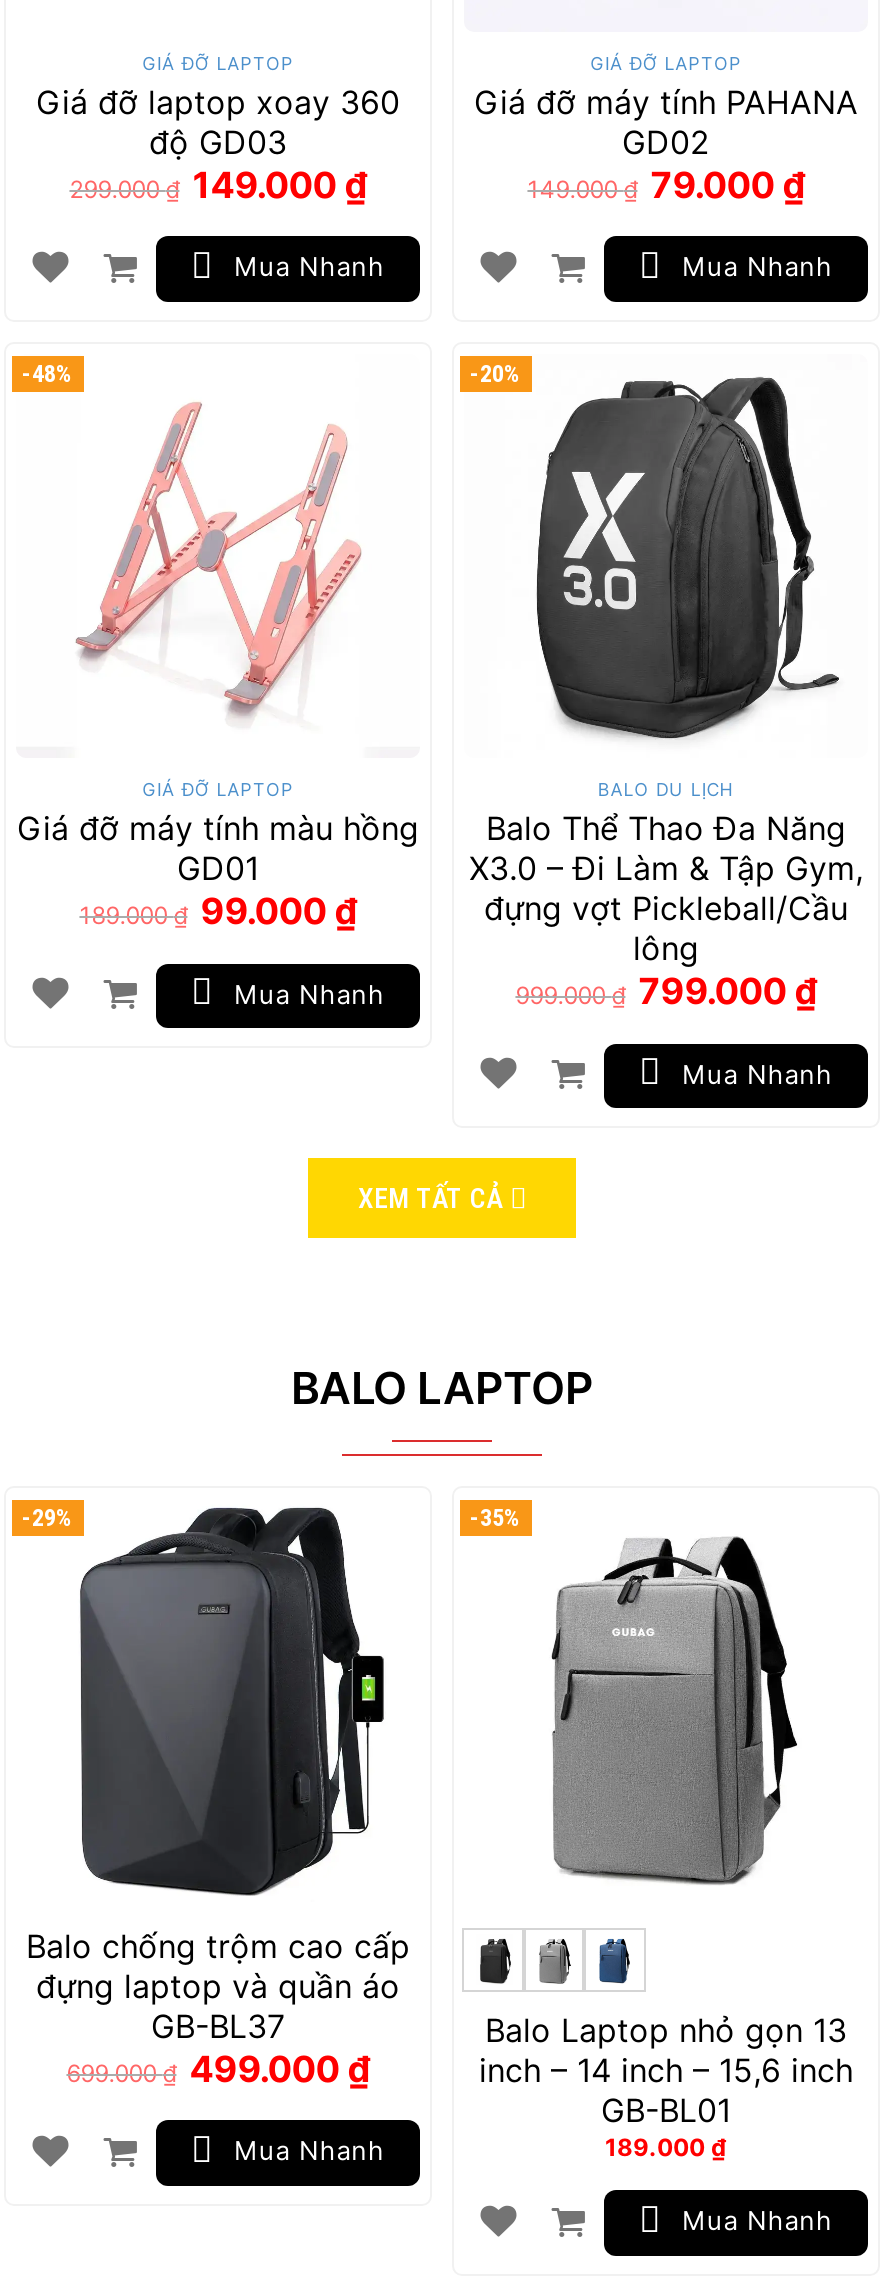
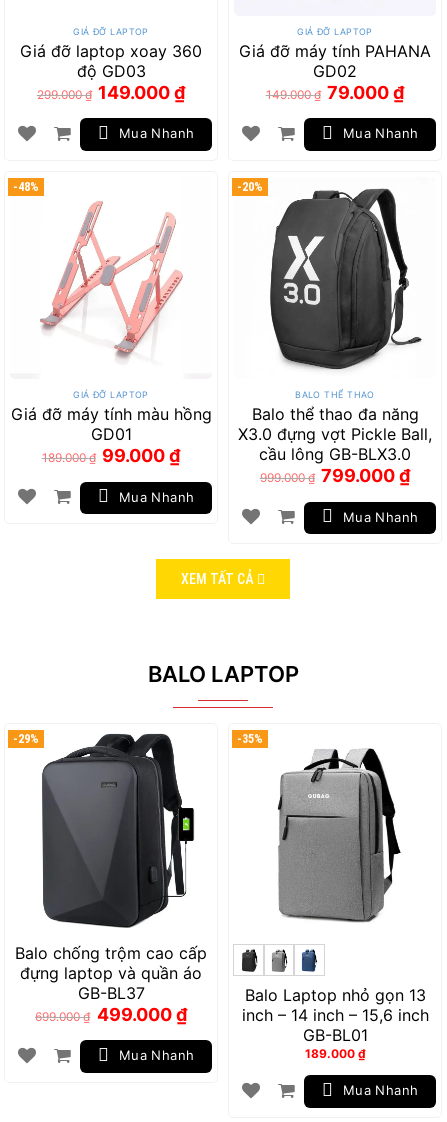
[469,778,863,968] BALO DU LỊCH | Balo Thể Thao Đa Năng | X3.0 – Đi Làm & Tập Gym, | đựng vợt Pickleball/Cầu | lông -> [238,389,432,464] BALO THỂ THAO | Balo thể thao đa năng | X3.0 đựng vợt Pickle Ball, | cầu lông GB-BLX3.0

